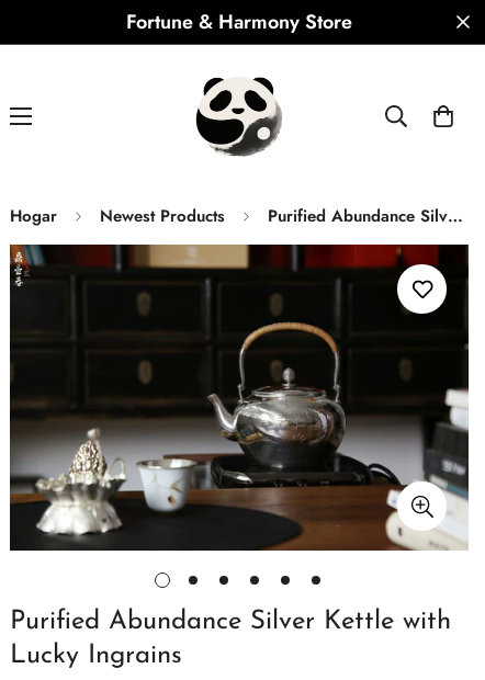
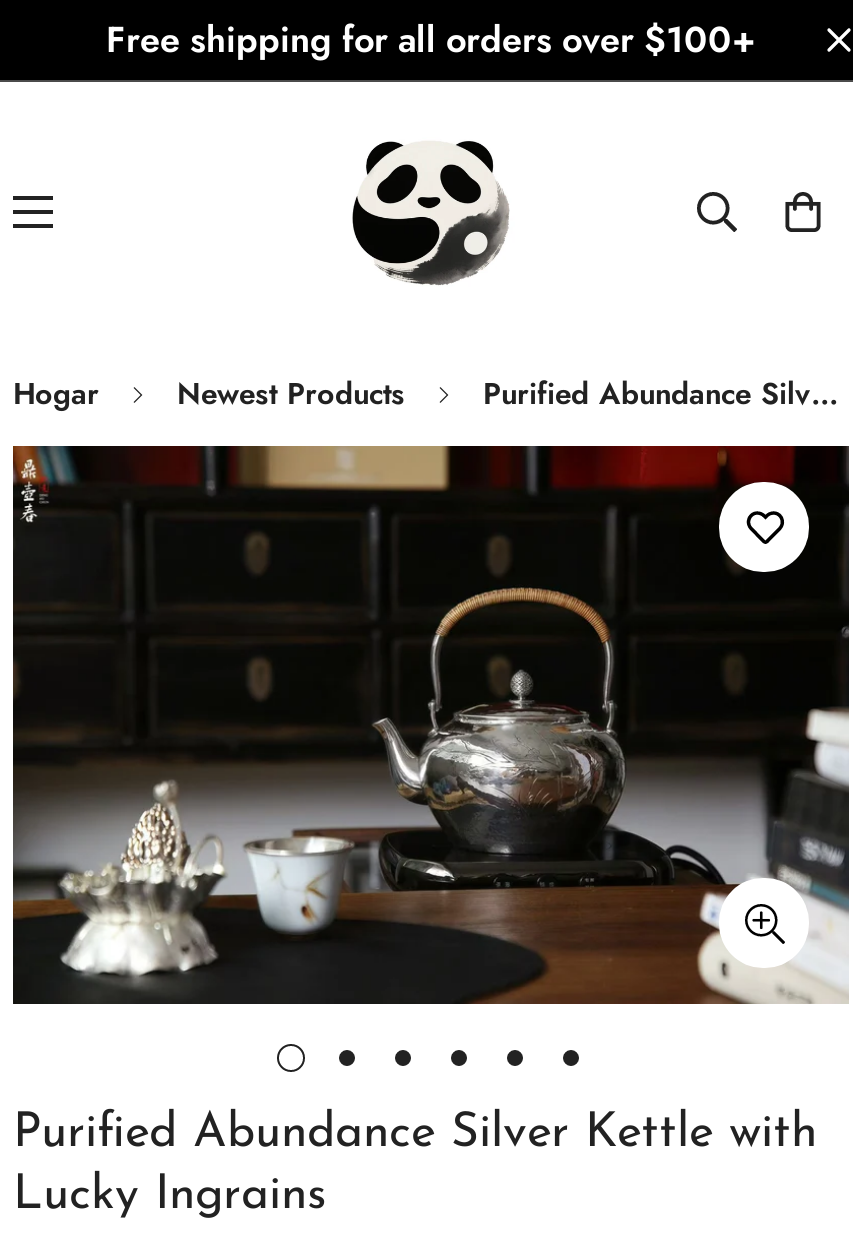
[126,8,352,36] Fortune & Harmony Store -> [106,14,756,66] Free shipping for all orders over $100+

